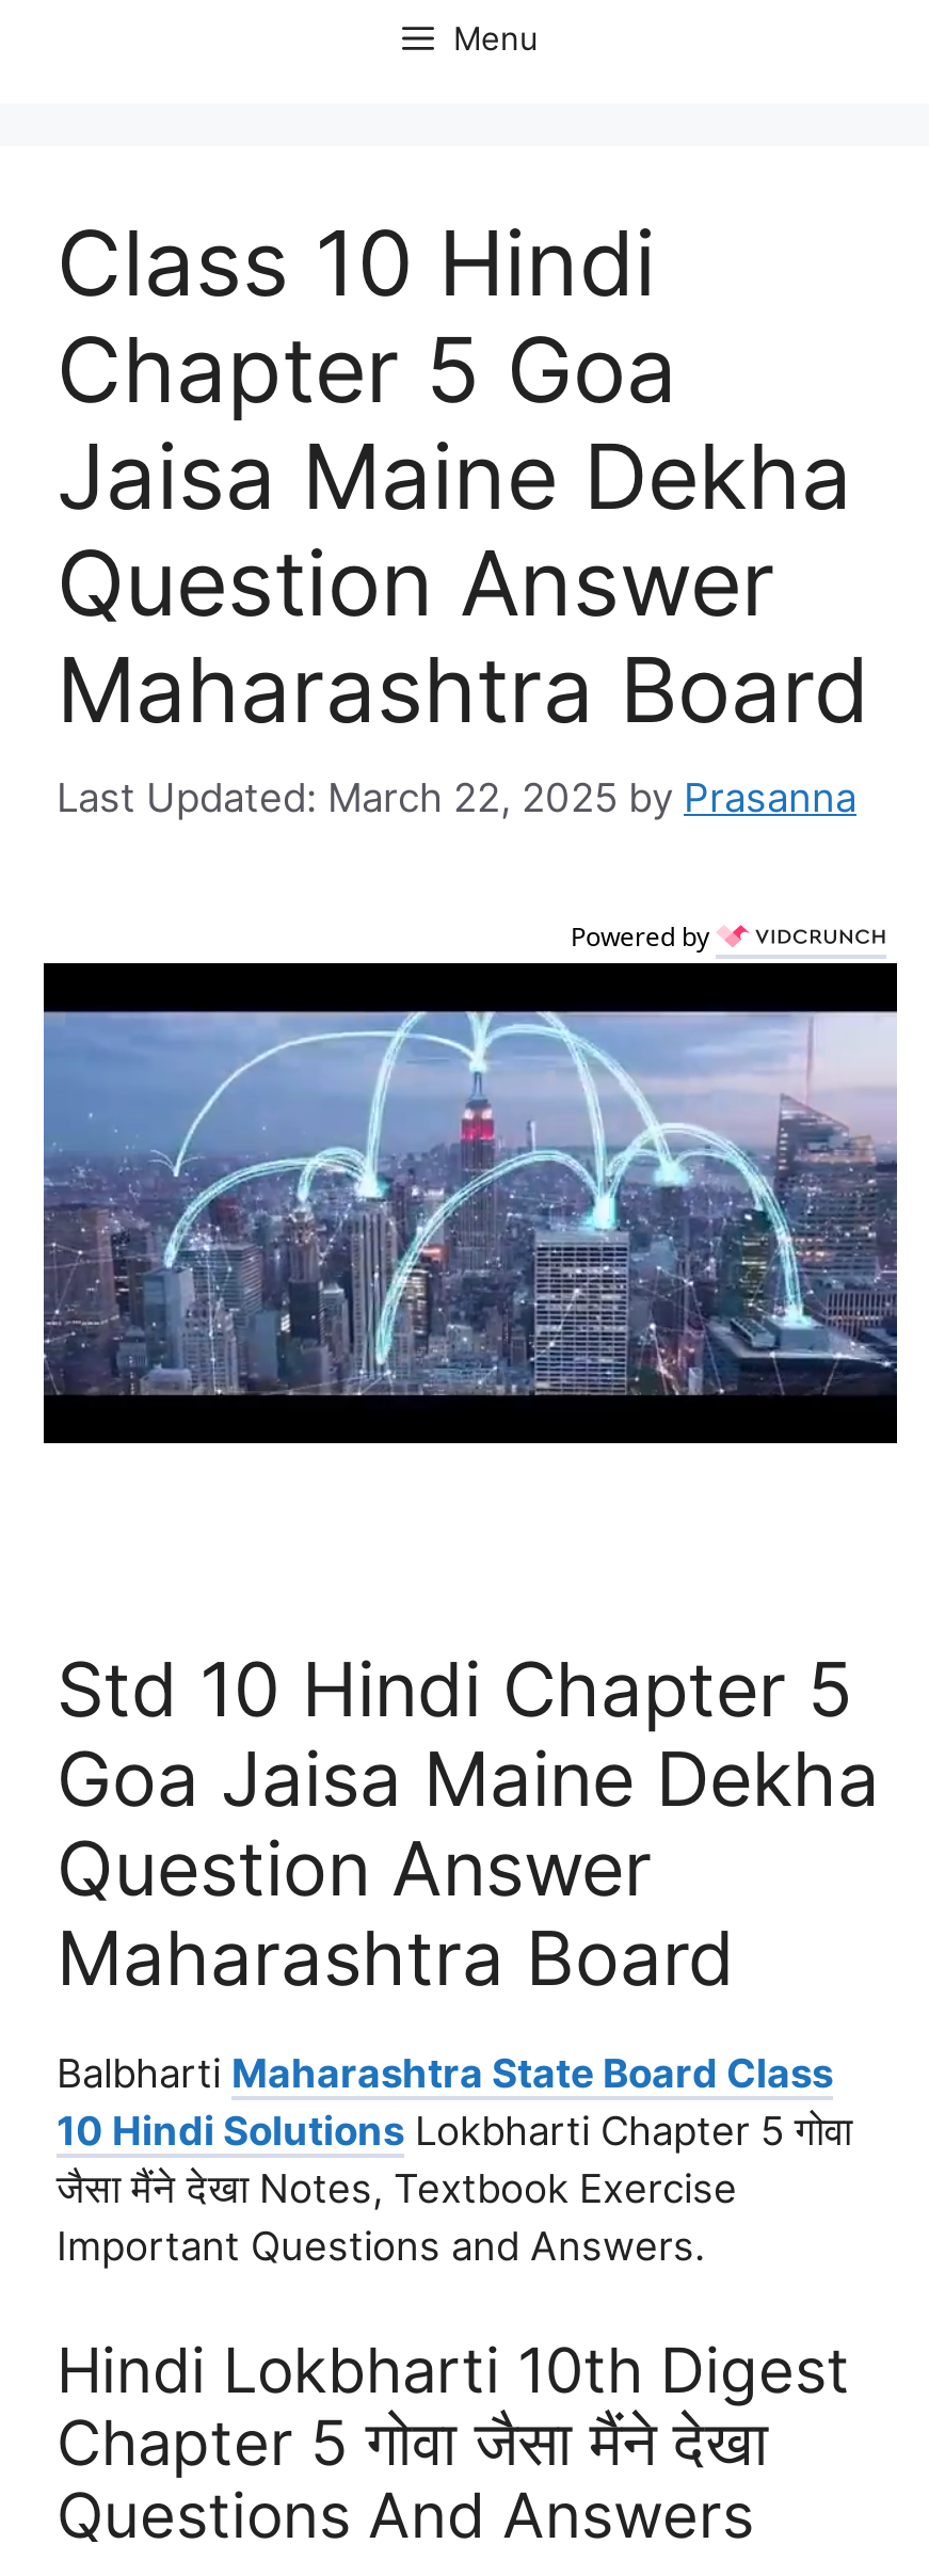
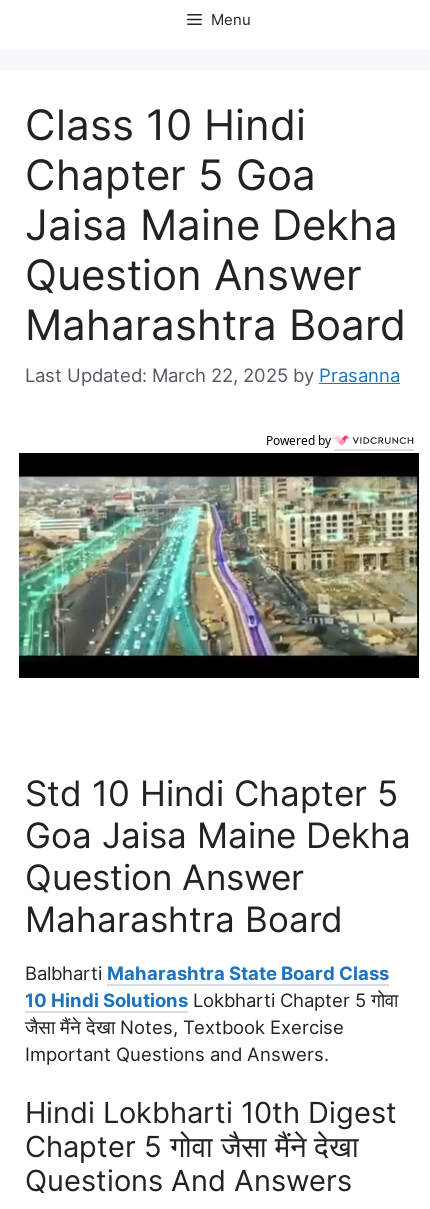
[42,1008,899,1396] [image] -> [18,475,420,656] [image]

